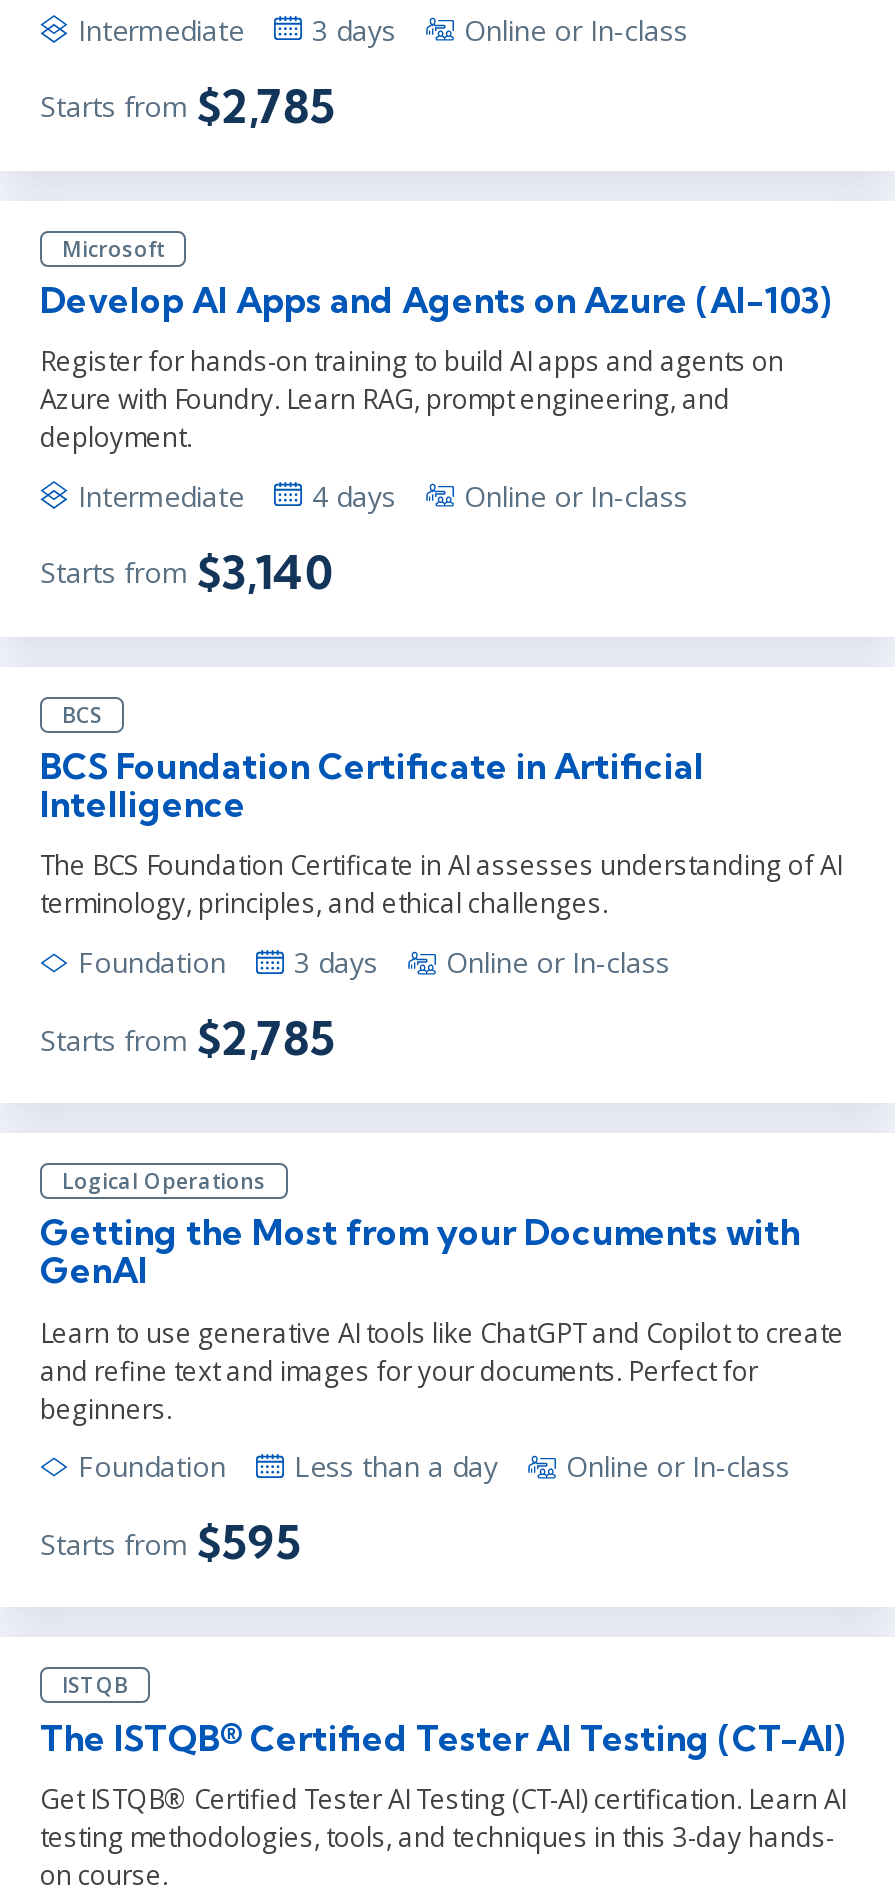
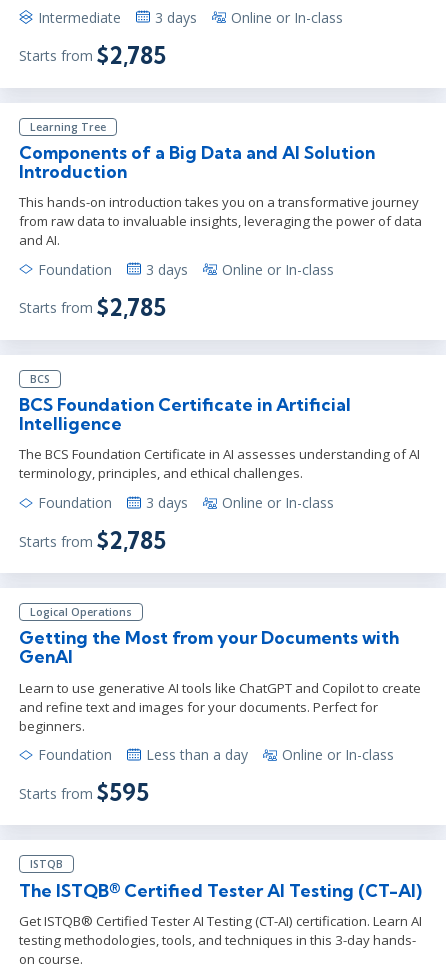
[40,235,832,321] Microsoft | Develop AI Apps and Agents on Azure (AI-103) -> [19,120,375,182] Learning Tree | Components of a Big Data and AI Solution | Introduction
[40,343,784,455] Register for hands-on training to build AI apps and agents on | Azure with Foundry. Learn RAG, prompt engineering, and | deployment. -> [19,193,422,249] This hands-on introduction takes you on a transformative journey | from raw data to invaluable insights, leveraging the power of data | and AI.
[78,477,396,515] Intermediate | 4 days -> [38,260,188,279] Foundation | 3 days
[40,543,333,601] Starts from $3,140 -> [19,293,166,322] Starts from $2,785

